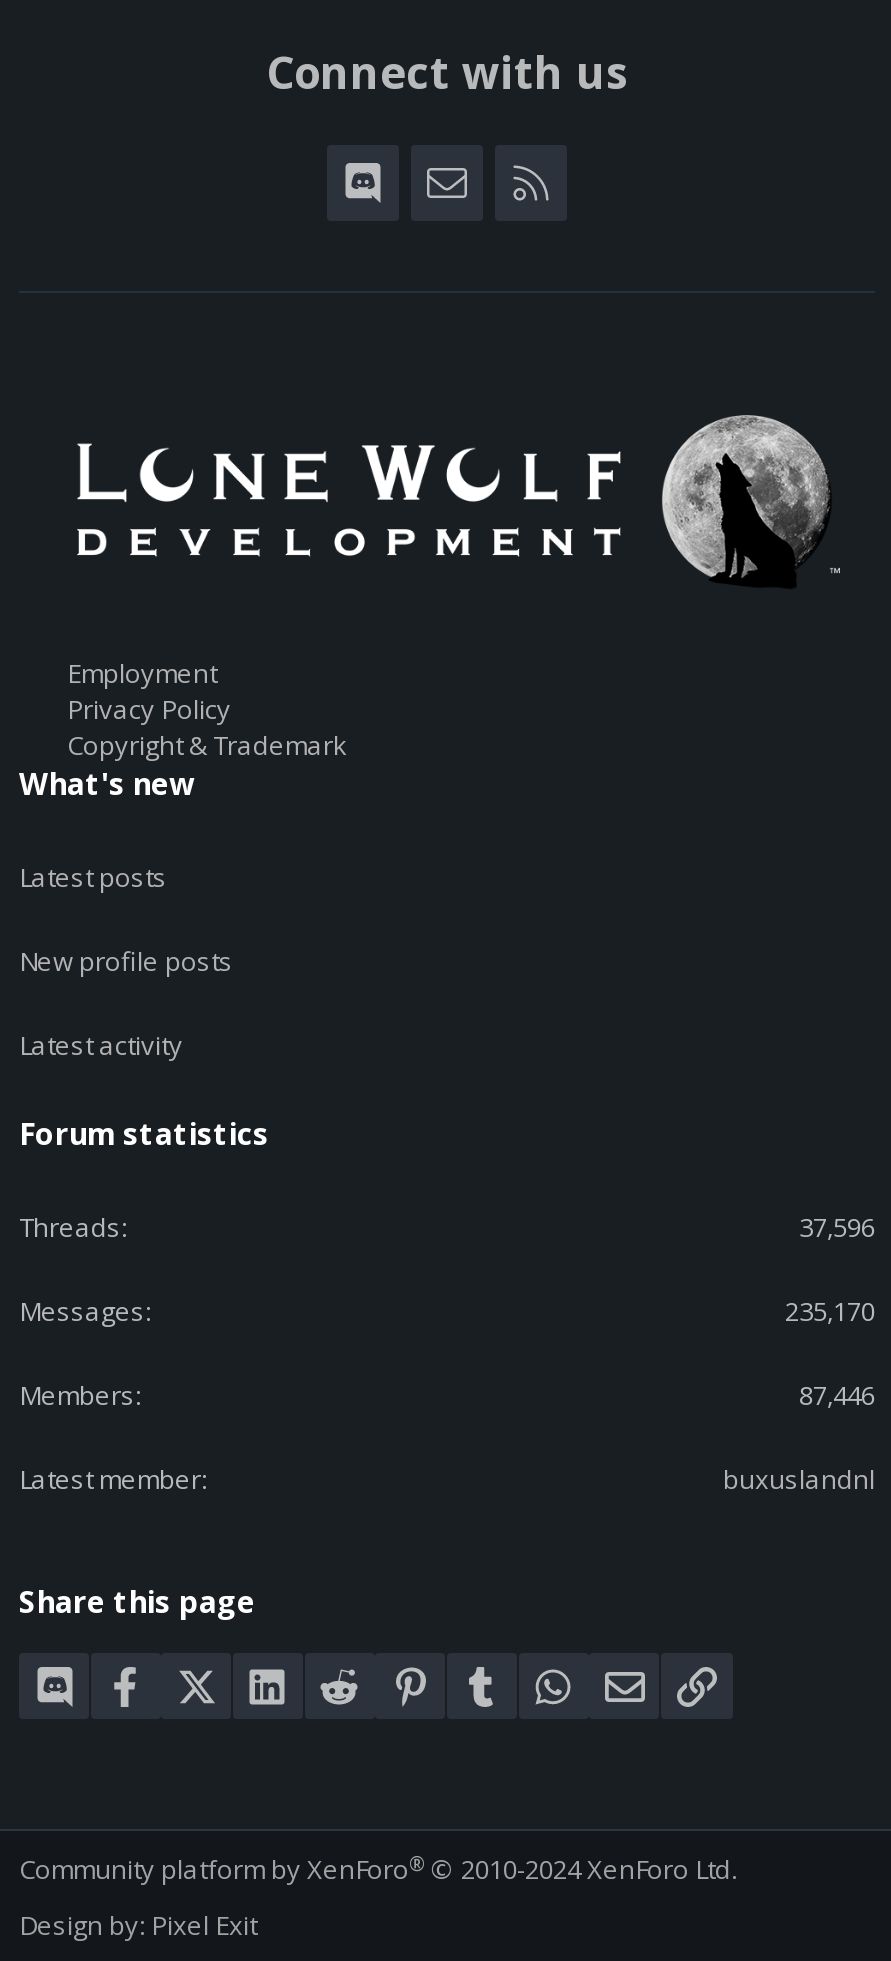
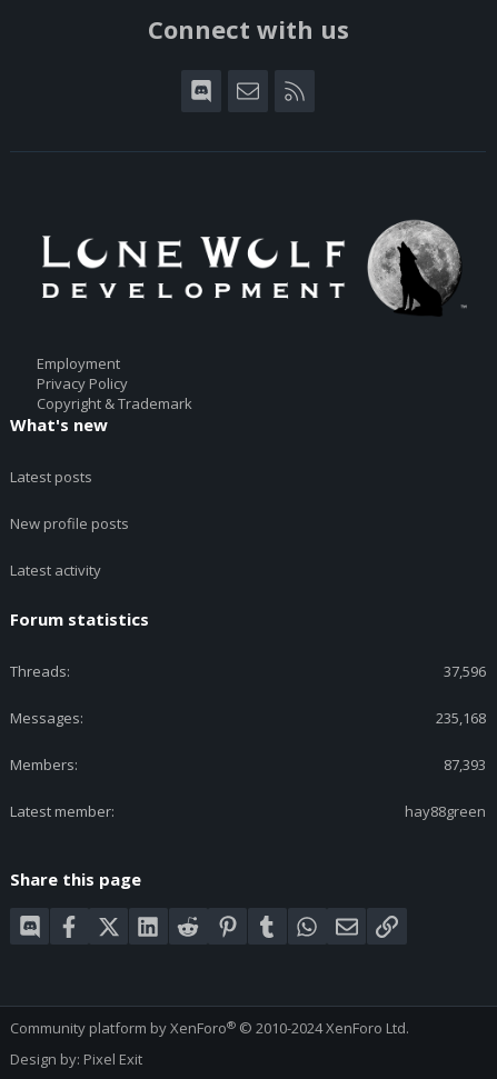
[785,1292,875,1328] 235,170 -> [436,707,486,727] 235,168
[799,1376,875,1412] 87,446 -> [444,754,486,774] 87,393
[723,1460,875,1496] buxuslandnl -> [405,801,486,821] hay88green

